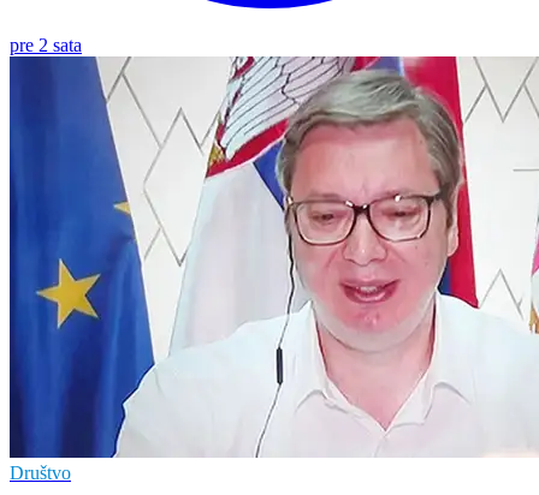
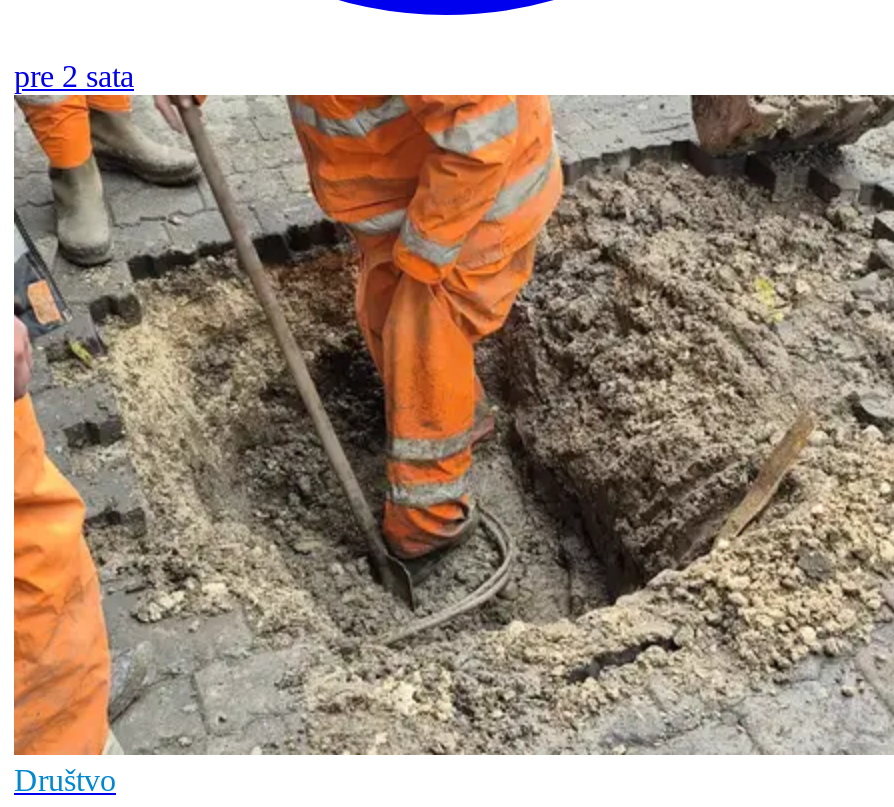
[8,55,535,459] [image] -> [12,94,888,756] [image]

